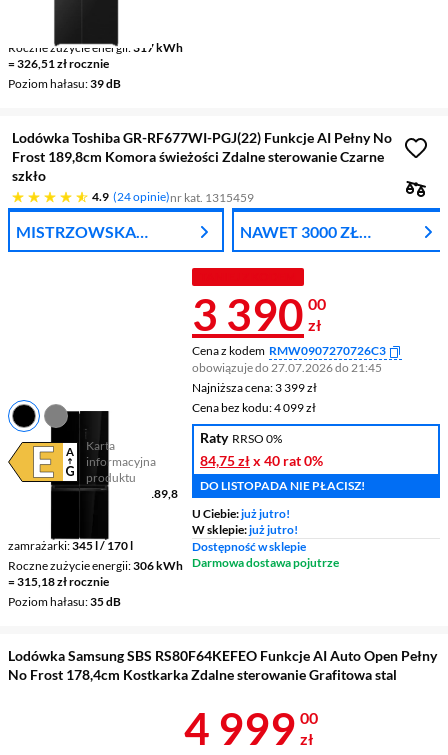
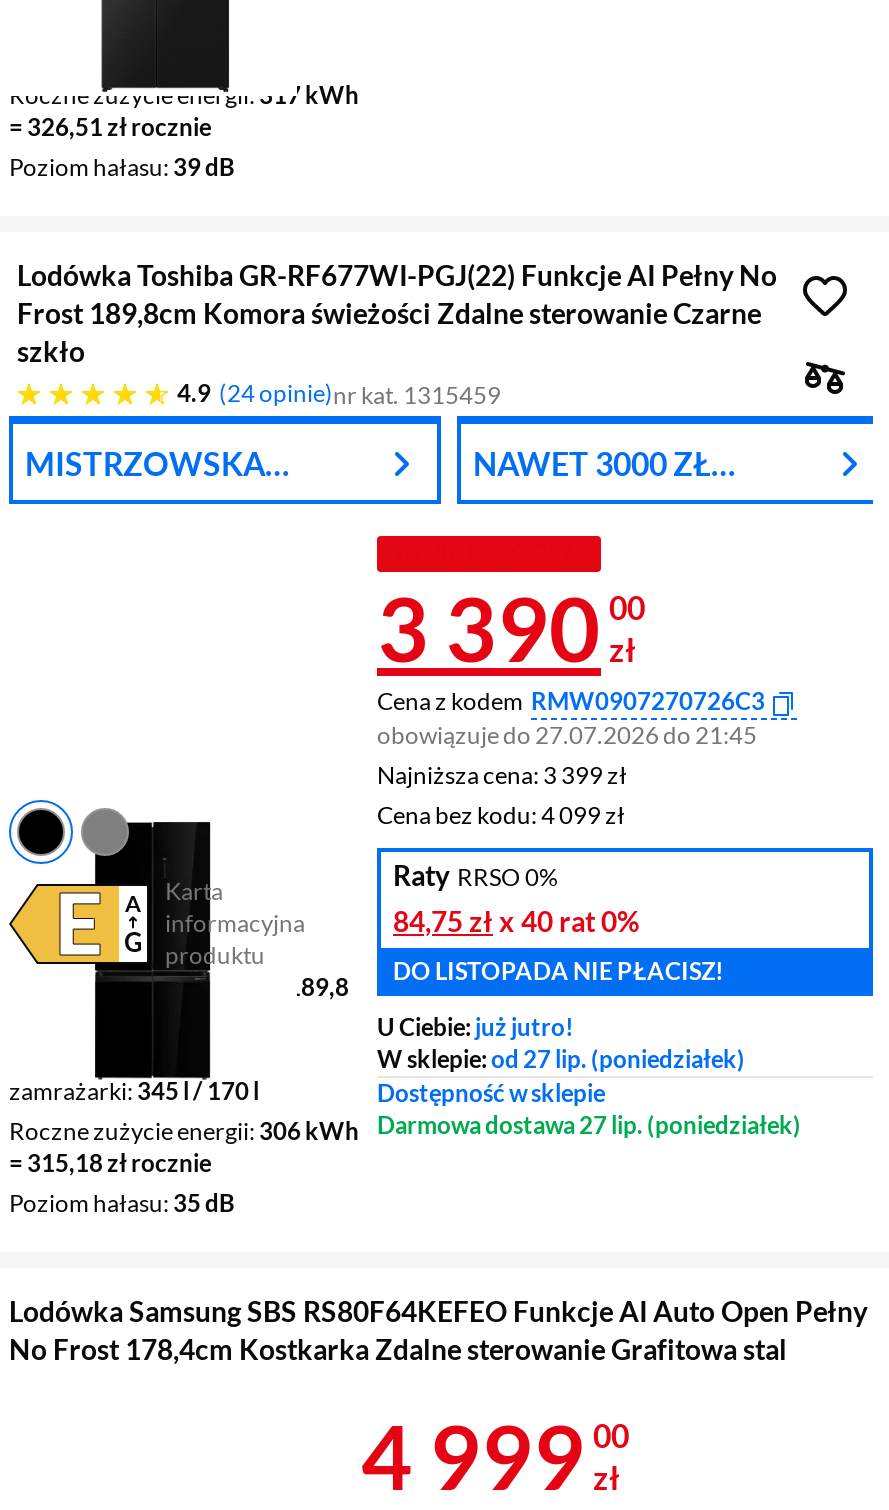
[192,521,298,536] W sklepie: już jutro! -> [377,1043,745,1073] W sklepie: od 27 lip. (poniedziałek)
[192,554,339,569] Darmowa dostawa pojutrze -> [377,1109,801,1139] Darmowa dostawa 27 lip. (poniedziałek)

